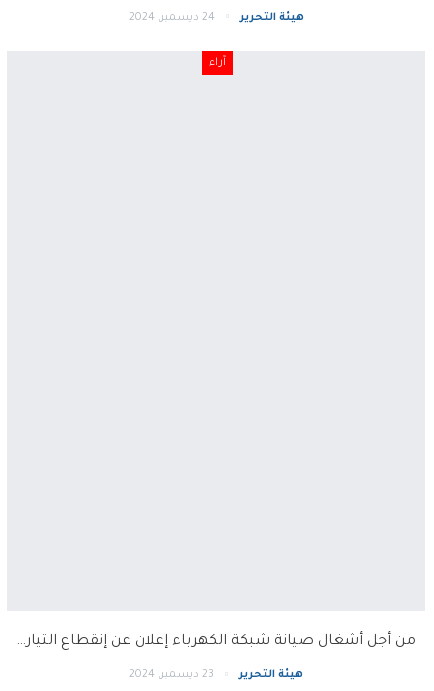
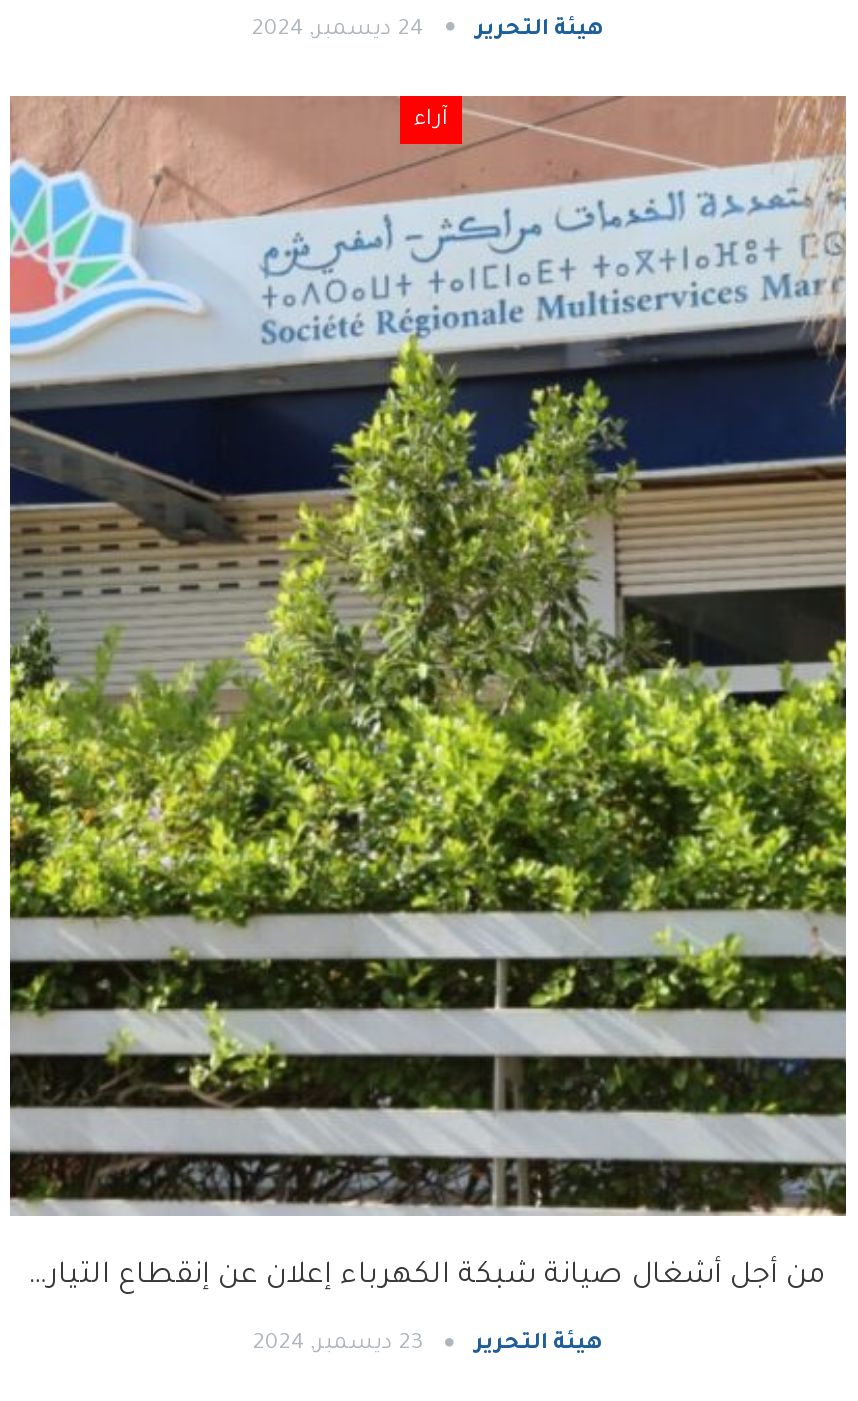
none -> [8,94,848,1218] [image]

